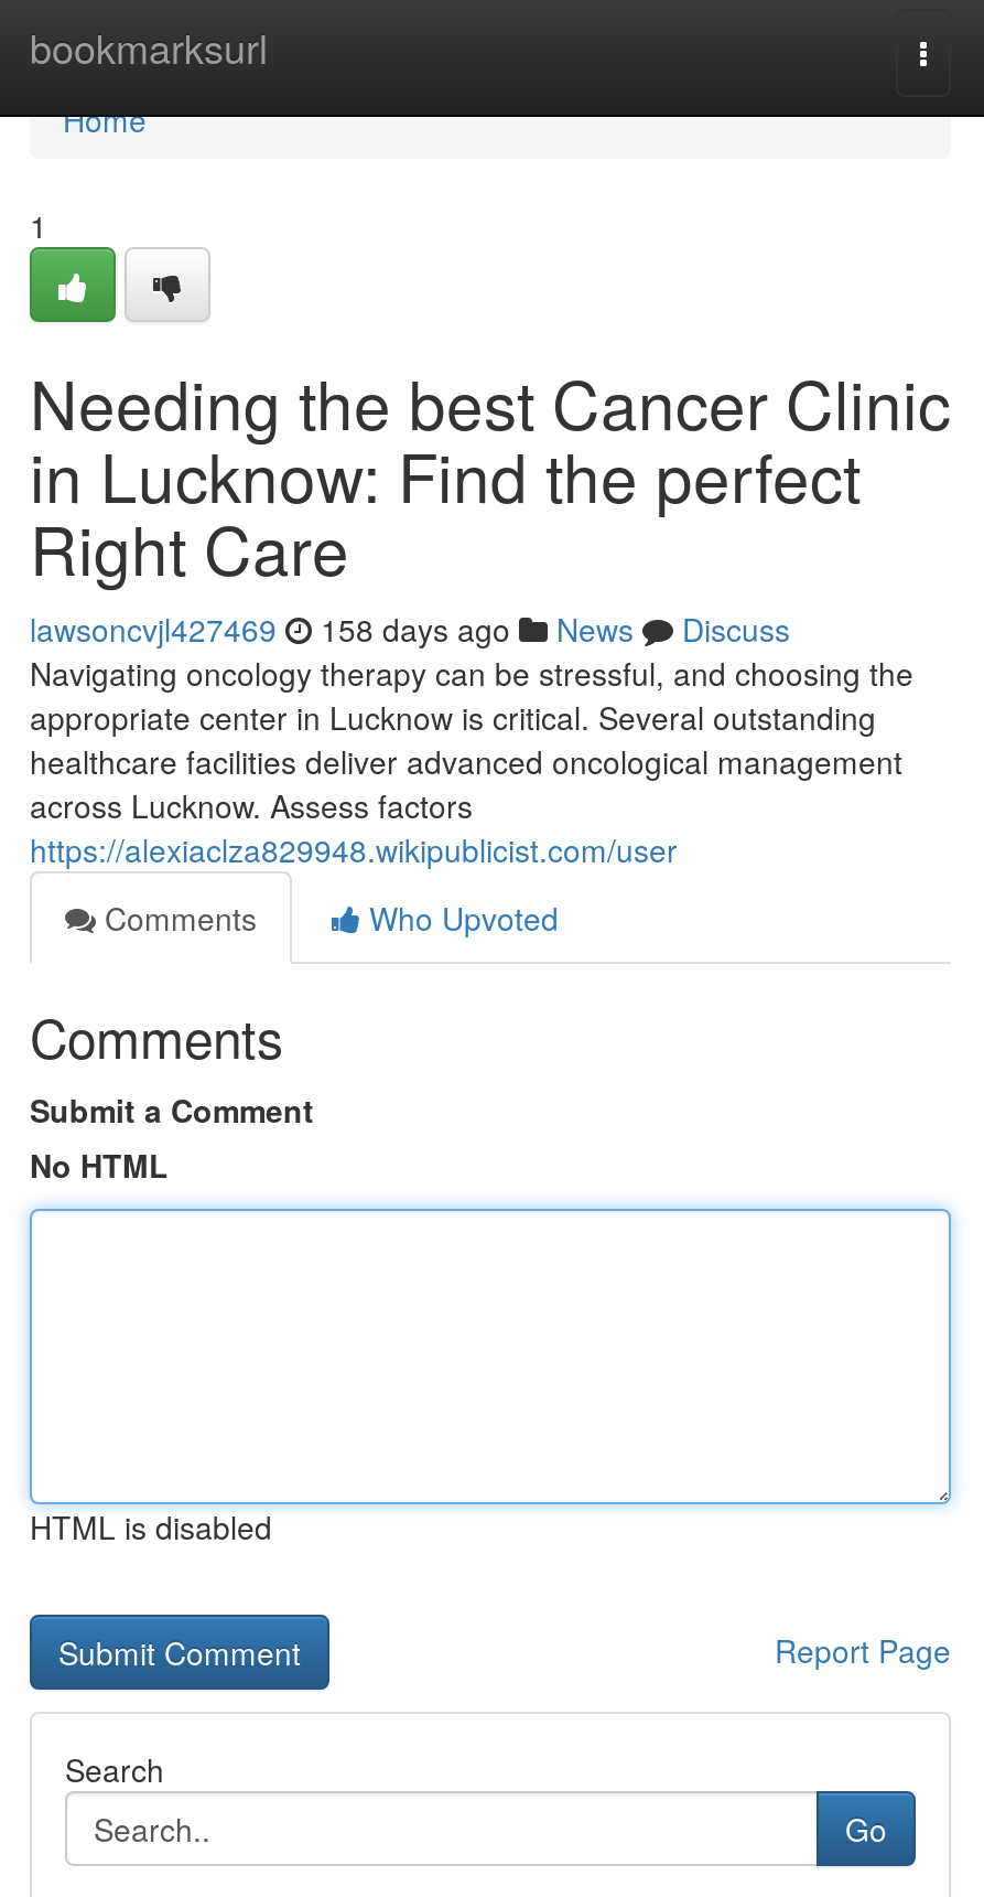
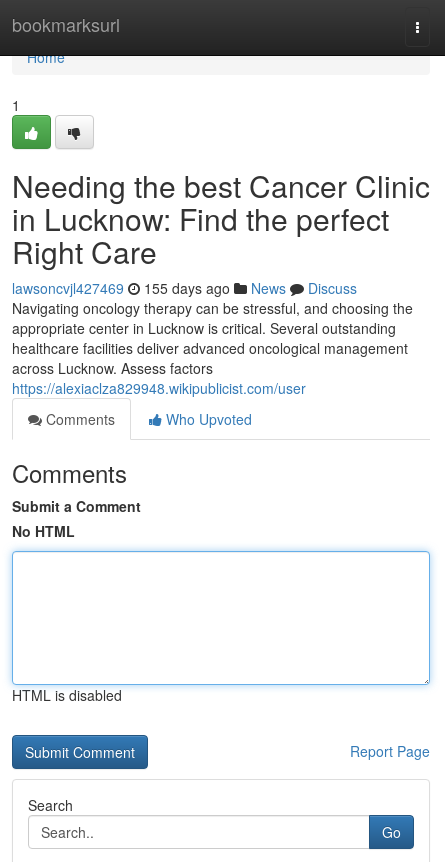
[30,607,790,651] lawsoncvjl427469 158 days ago News Discuss -> [12,278,357,298] lawsoncvjl427469 155 days ago News Discuss

